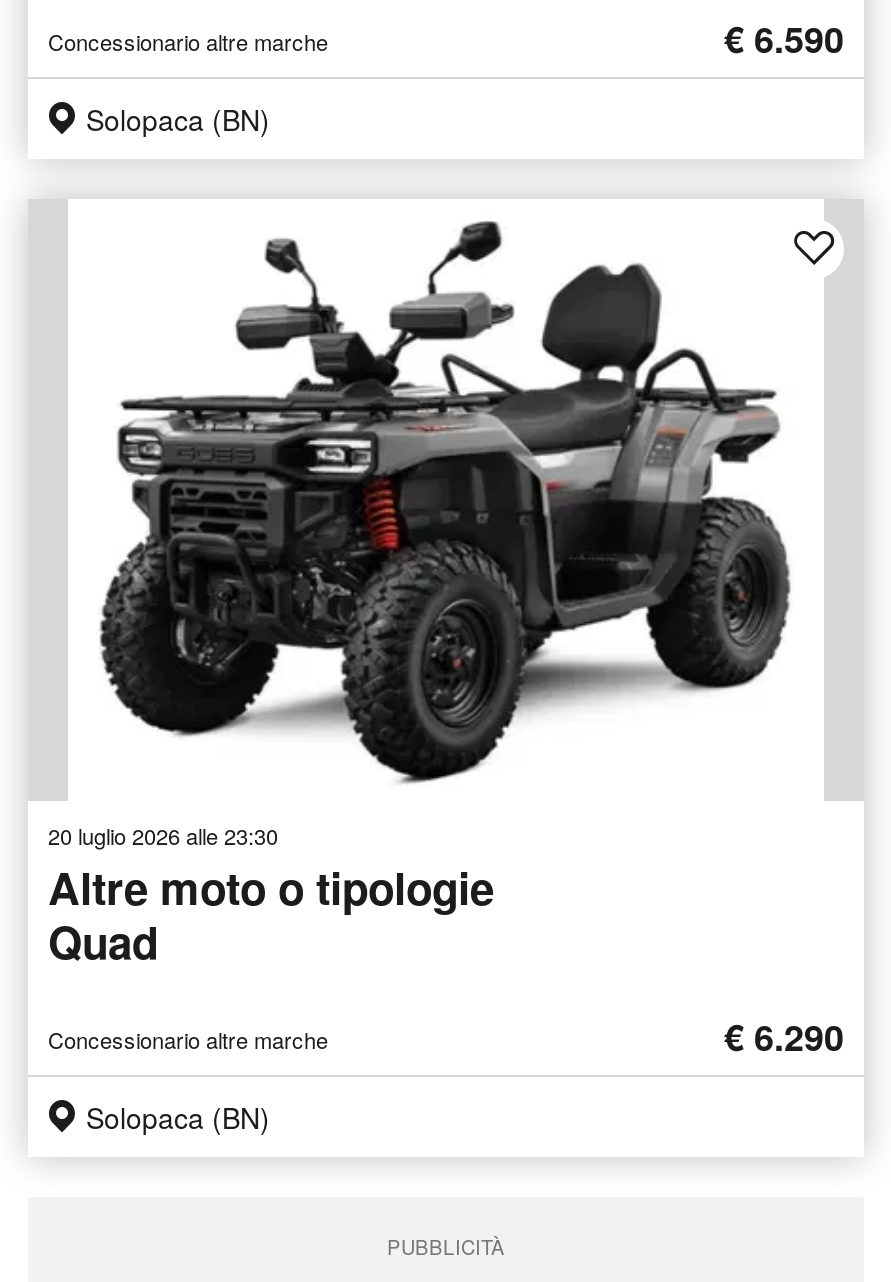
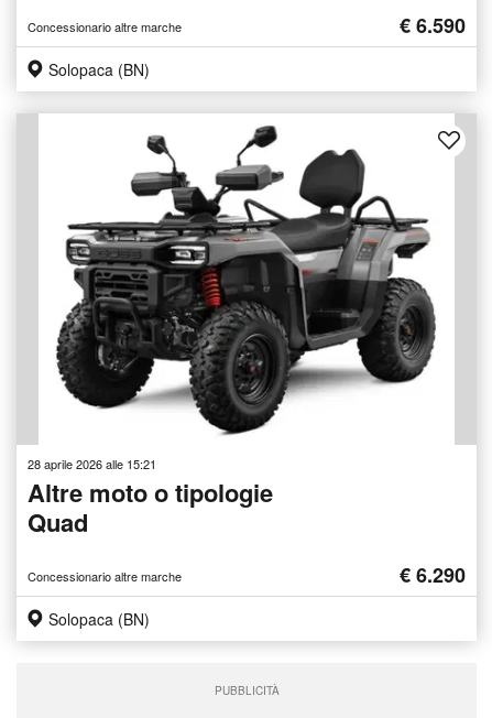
[48,818,278,850] 20 luglio 2026 alle 23:30 -> [28,454,156,472] 28 aprile 2026 alle 15:21

